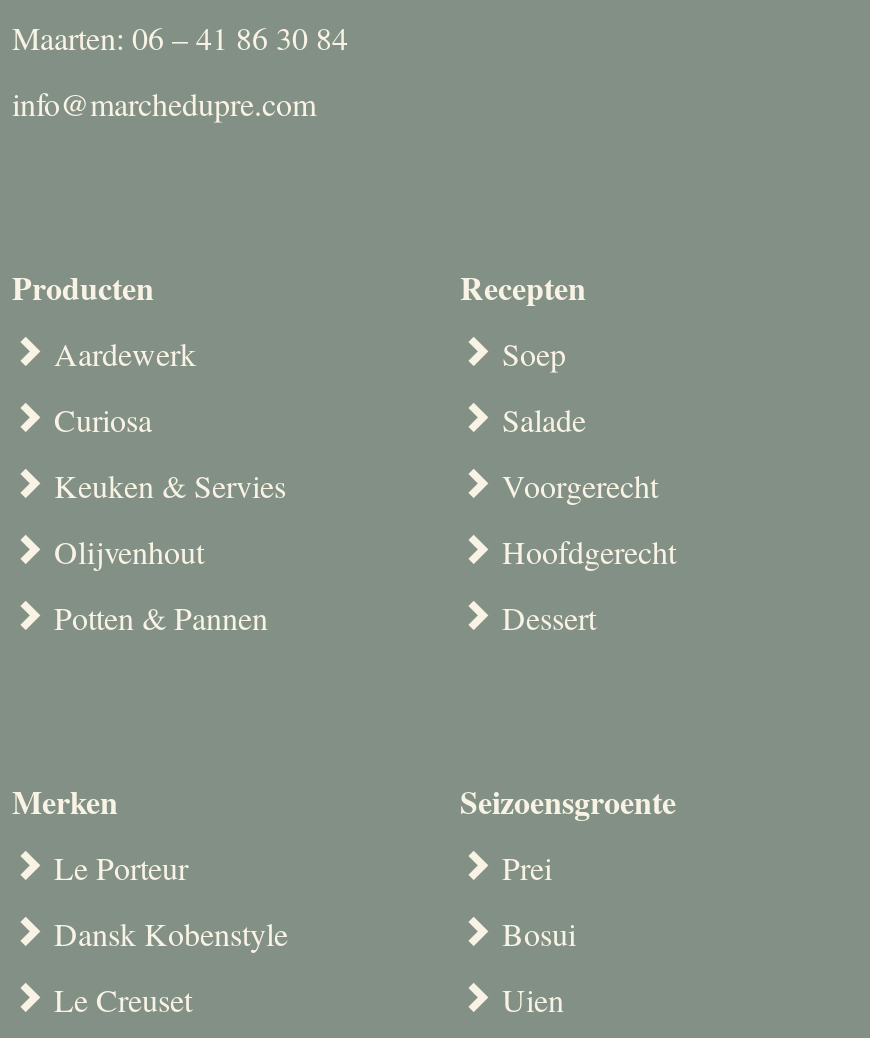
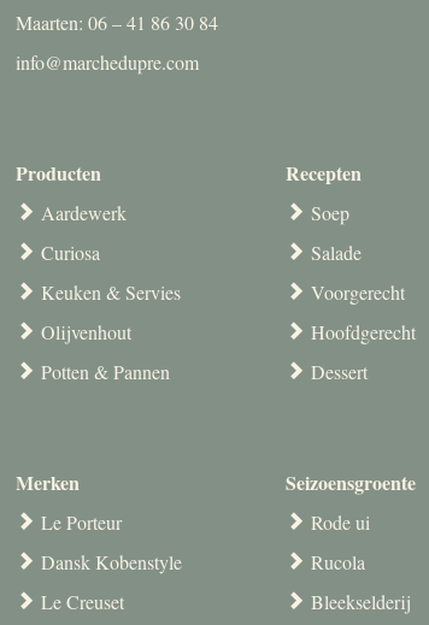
[502,846,552,888] Prei -> [311,510,370,535] Rode ui
[502,912,576,954] Bosui -> [311,549,365,575] Rucola
[502,978,564,1020] Uien -> [311,589,411,614] Bleekselderij

